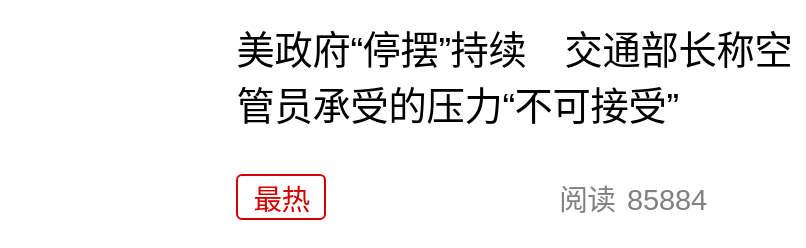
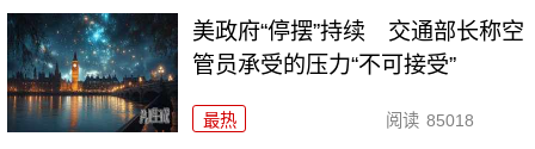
none -> [6,12,179,134] [image]
[559,183,707,215] 阅读 85884 -> [385,111,473,130] 阅读 85018

